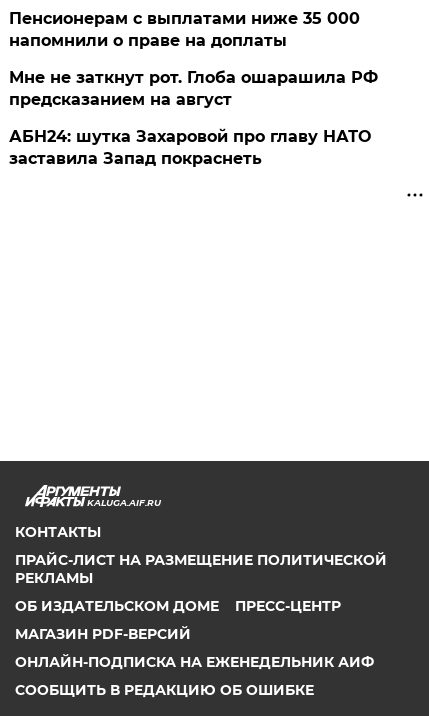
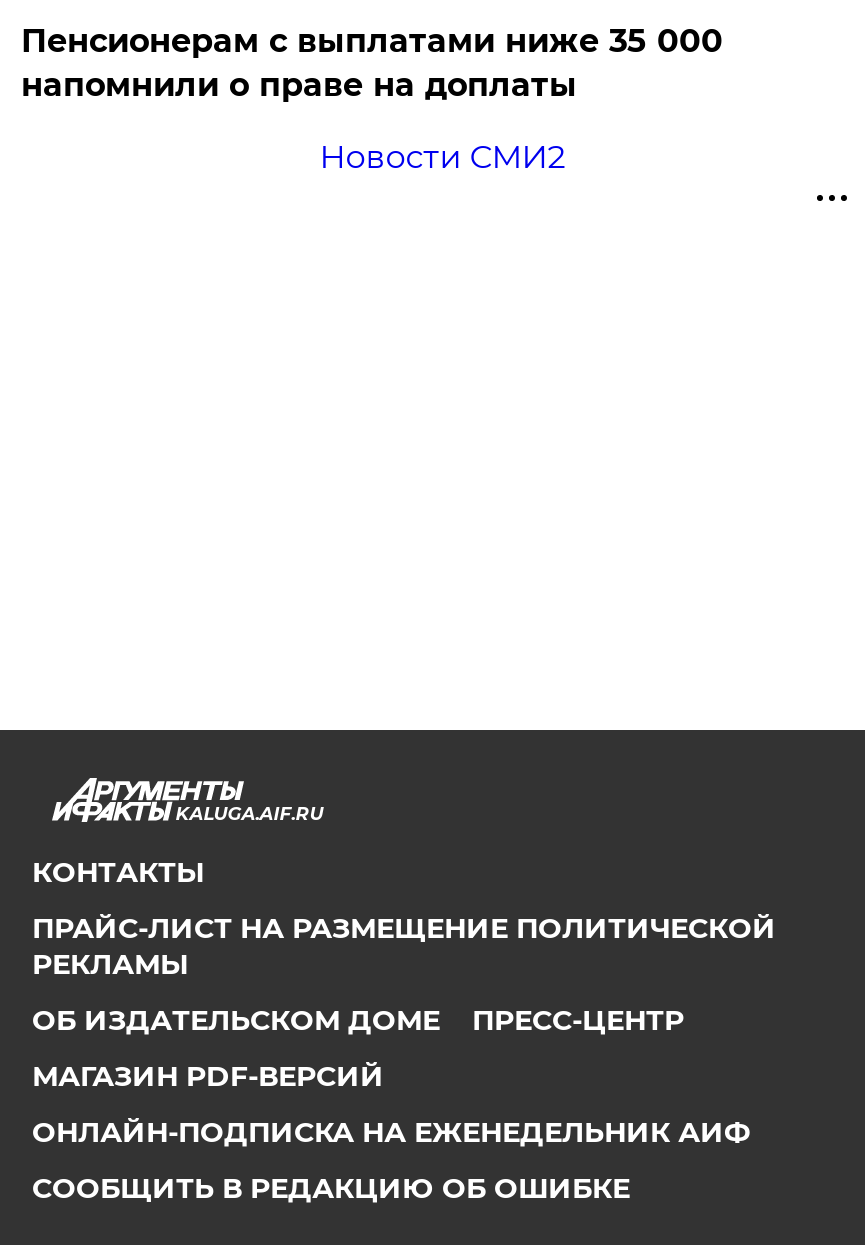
[9,68,378,168] Мне не заткнут рот. Глоба ошарашила РФ | предсказанием на август | АБН24: шутка Захаровой про главу НАТО | заставила Запад покраснеть -> [319,138,565,176] Новости СМИ2

